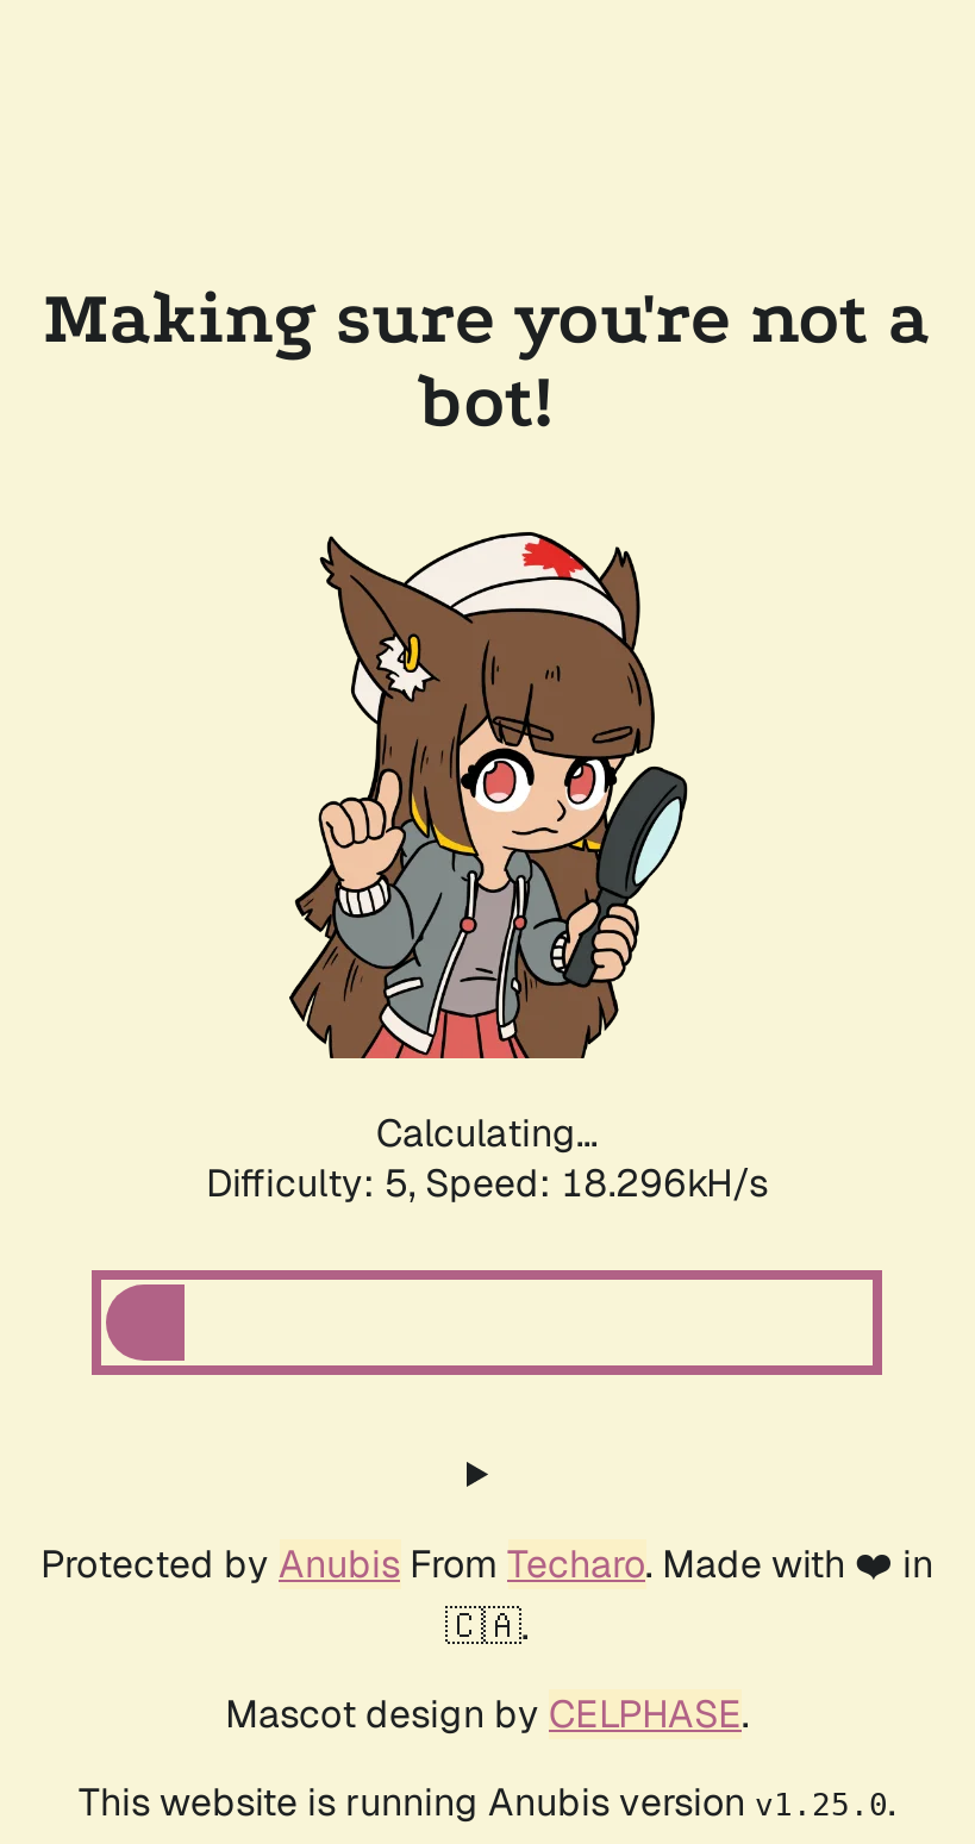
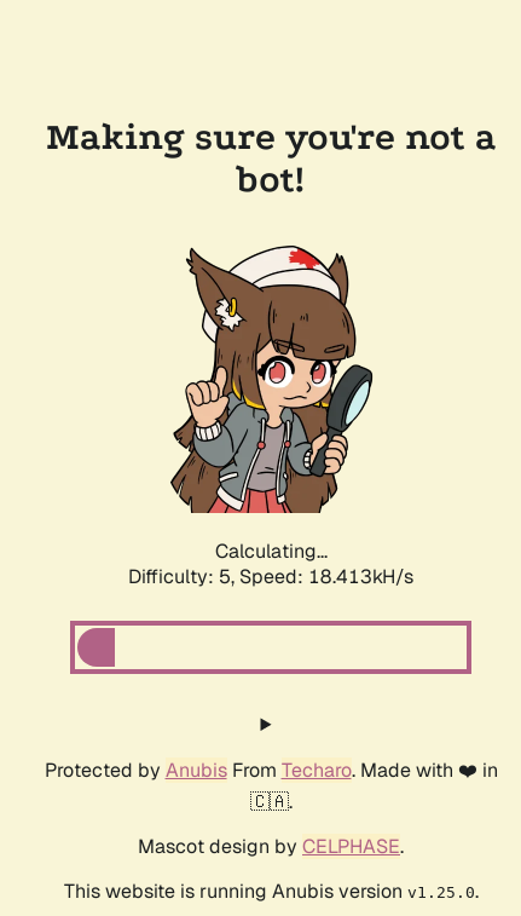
[206,1158,768,1208] Difficulty: 5, Speed: 18.296kH/s -> [128,564,413,589] Difficulty: 5, Speed: 18.413kH/s

